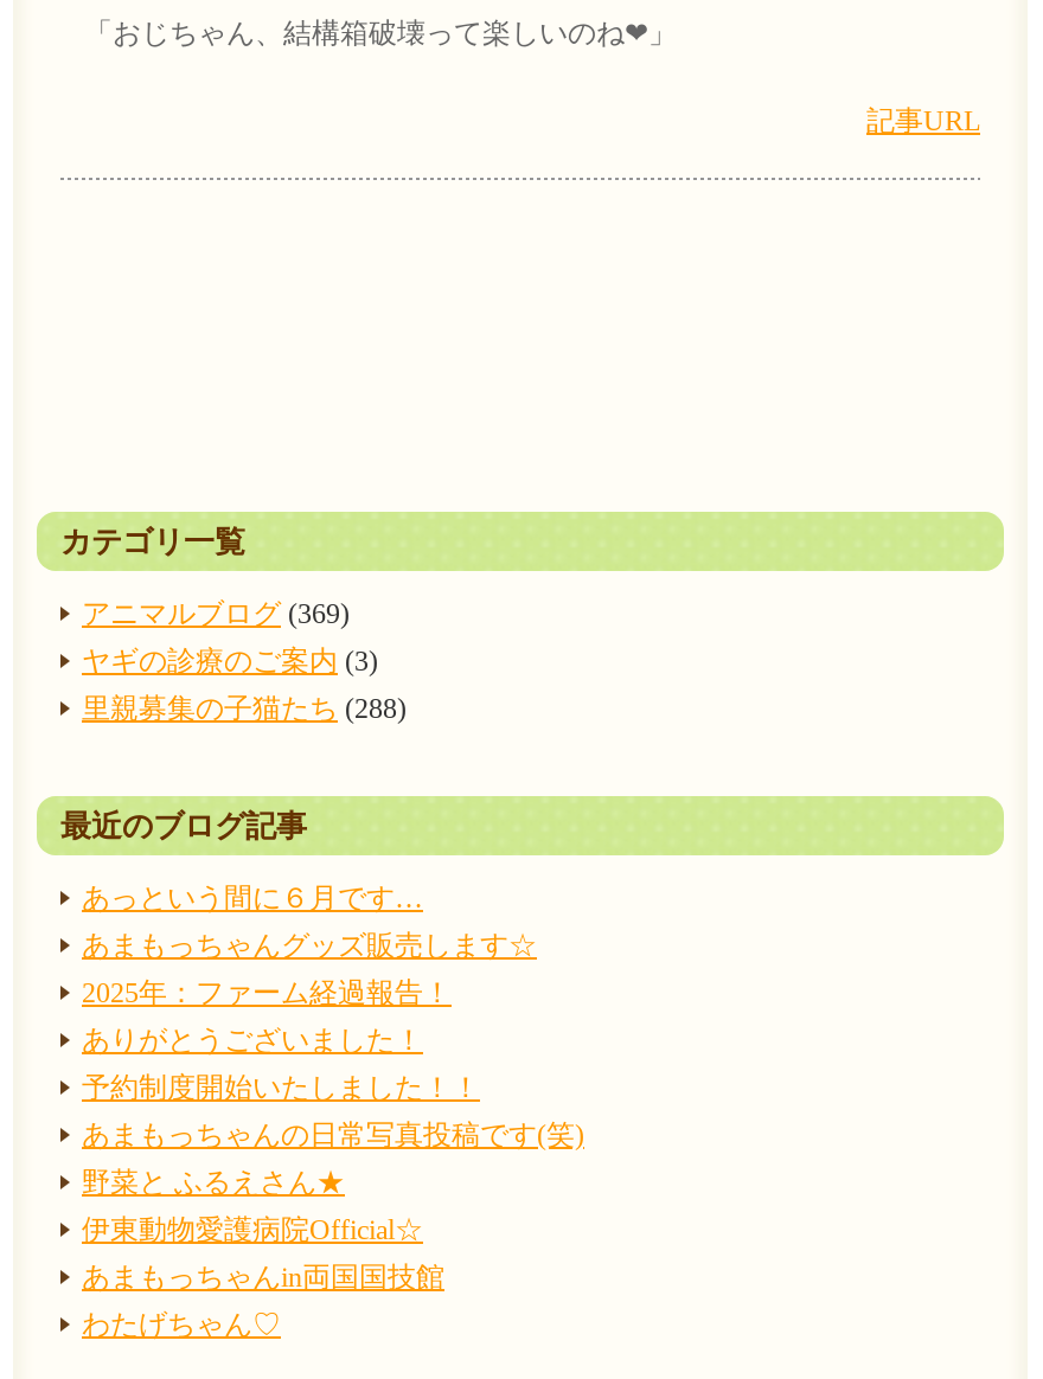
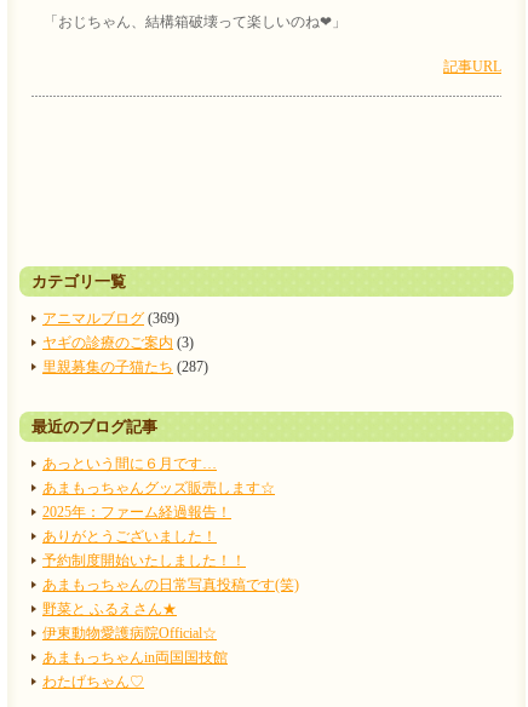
[82,691,407,725] 里親募集の子猫たち(288) -> [42,358,208,375] 里親募集の子猫たち(287)

